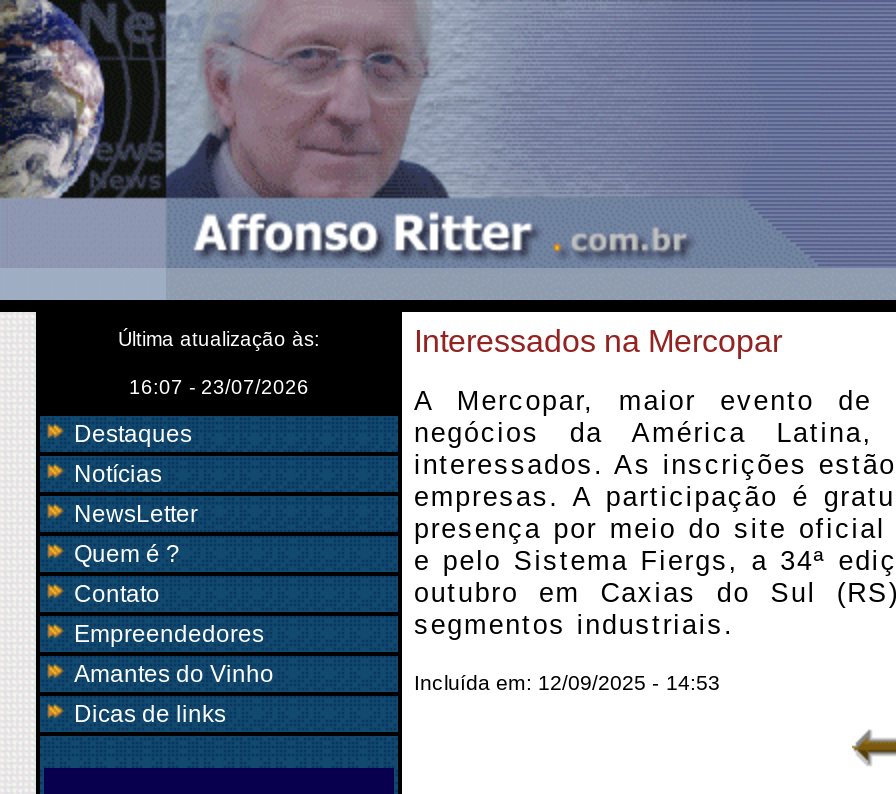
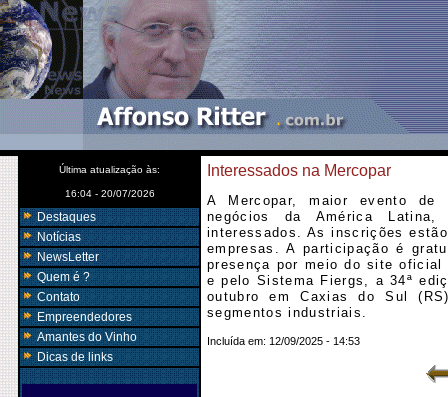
[129,376,309,398] 16:07 - 23/07/2026 -> [64,188,154,199] 16:04 - 20/07/2026

